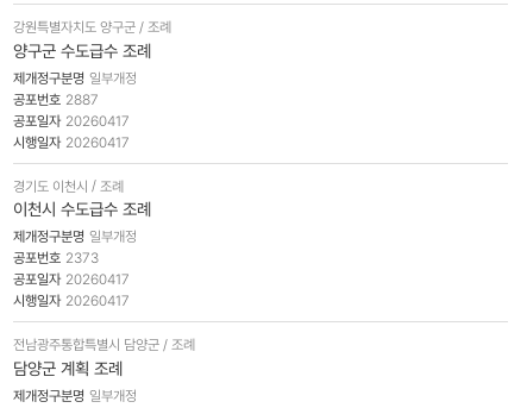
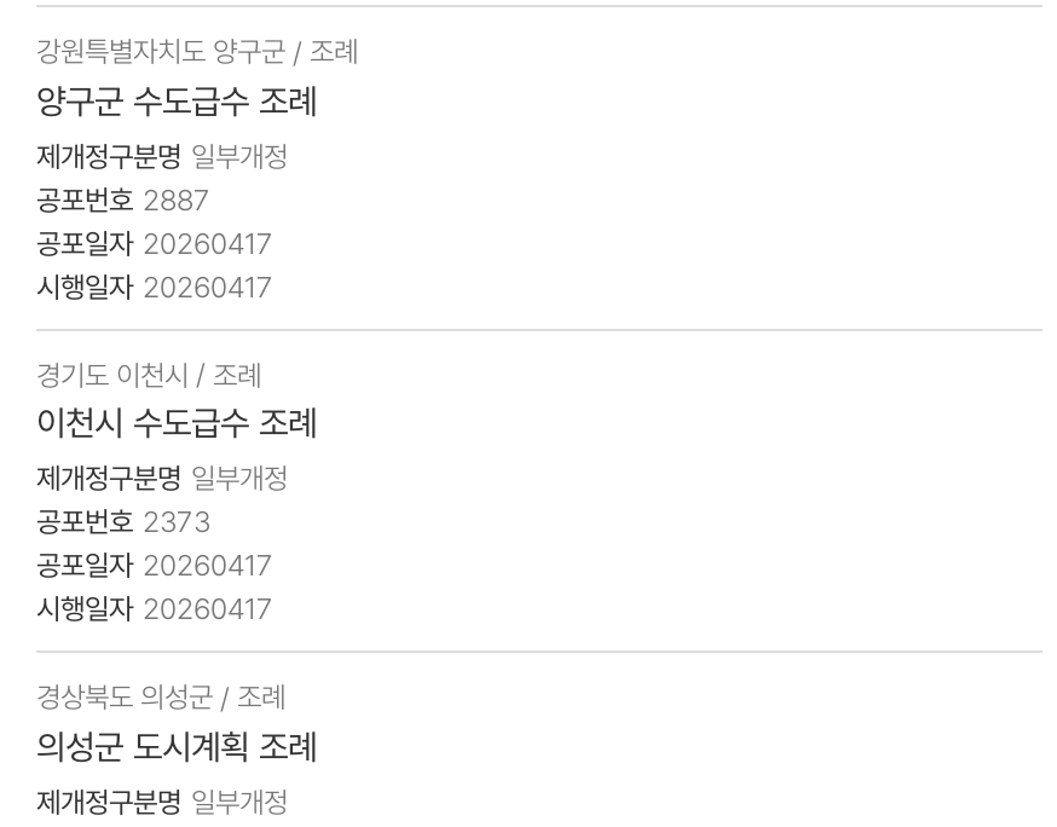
[13,337,159,353] 전남광주통합특별시 담양군 -> [36,682,213,716] 경상북도 의성군
[13,358,123,378] 담양군 계획 조례 -> [36,725,317,767] 의성군 도시계획 조례

